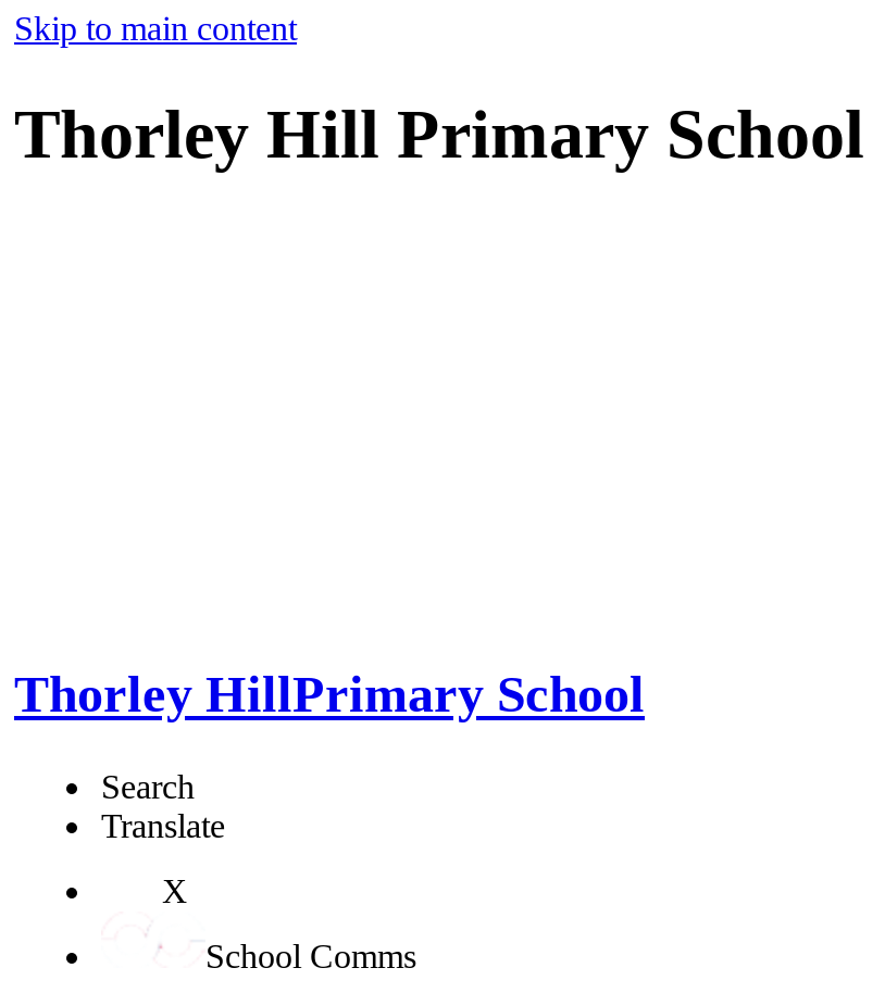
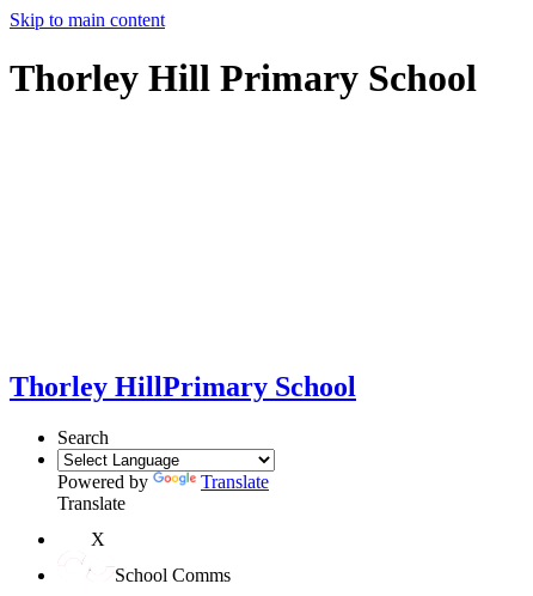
none -> [57,471,269,492] Powered by | Translate

